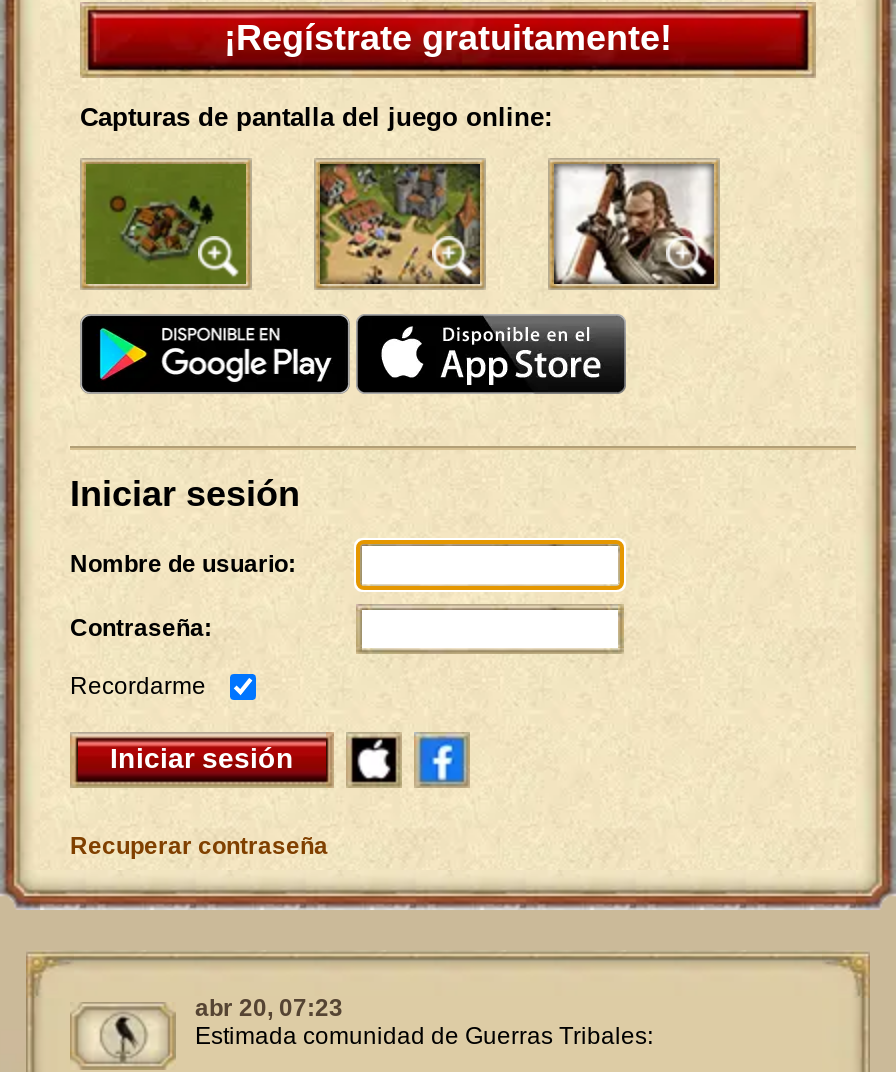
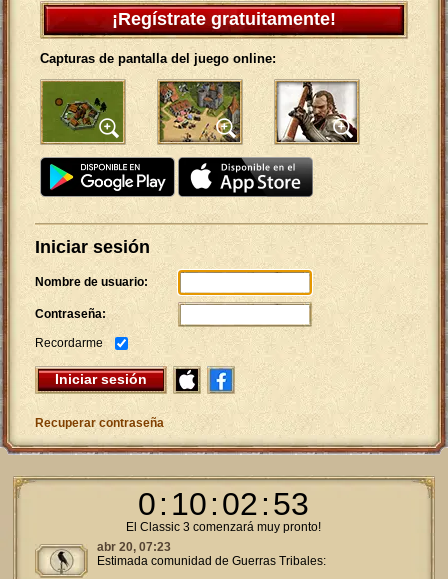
none -> [126,486,321,534] 0 : 10 : 02 : 53 | El Classic 3 comenzará muy pronto!

